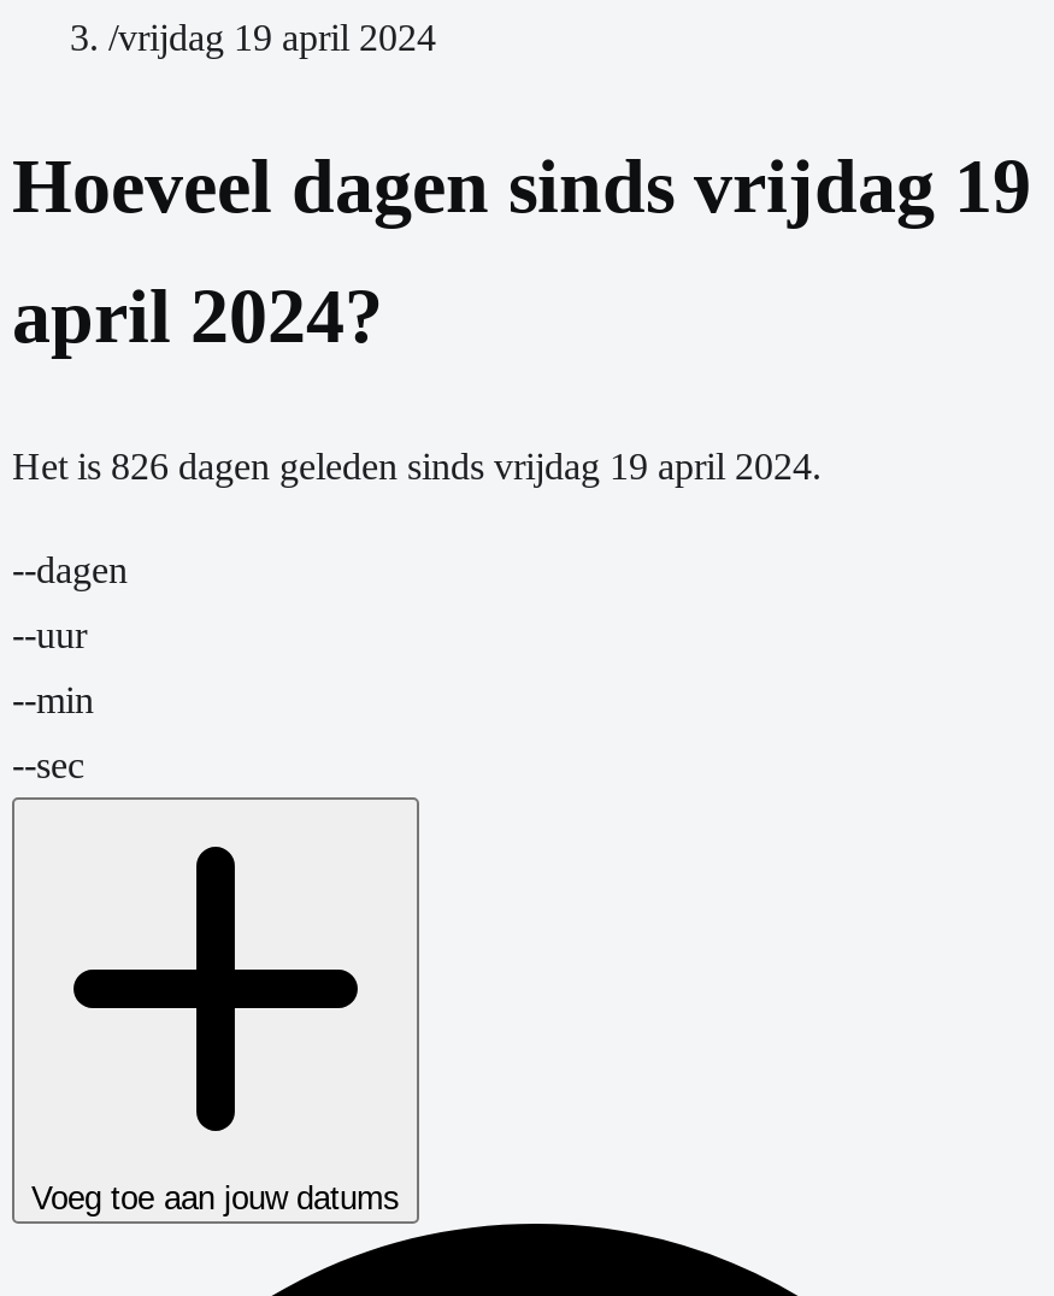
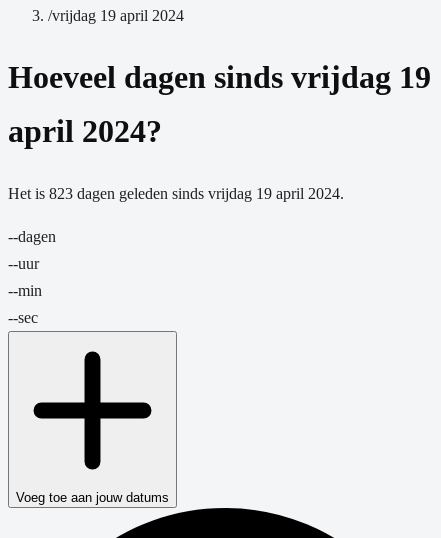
[12,445,822,486] Het is 826 dagen geleden sinds vrijdag 19 april 2024. -> [8,185,344,202] Het is 823 dagen geleden sinds vrijdag 19 april 2024.

